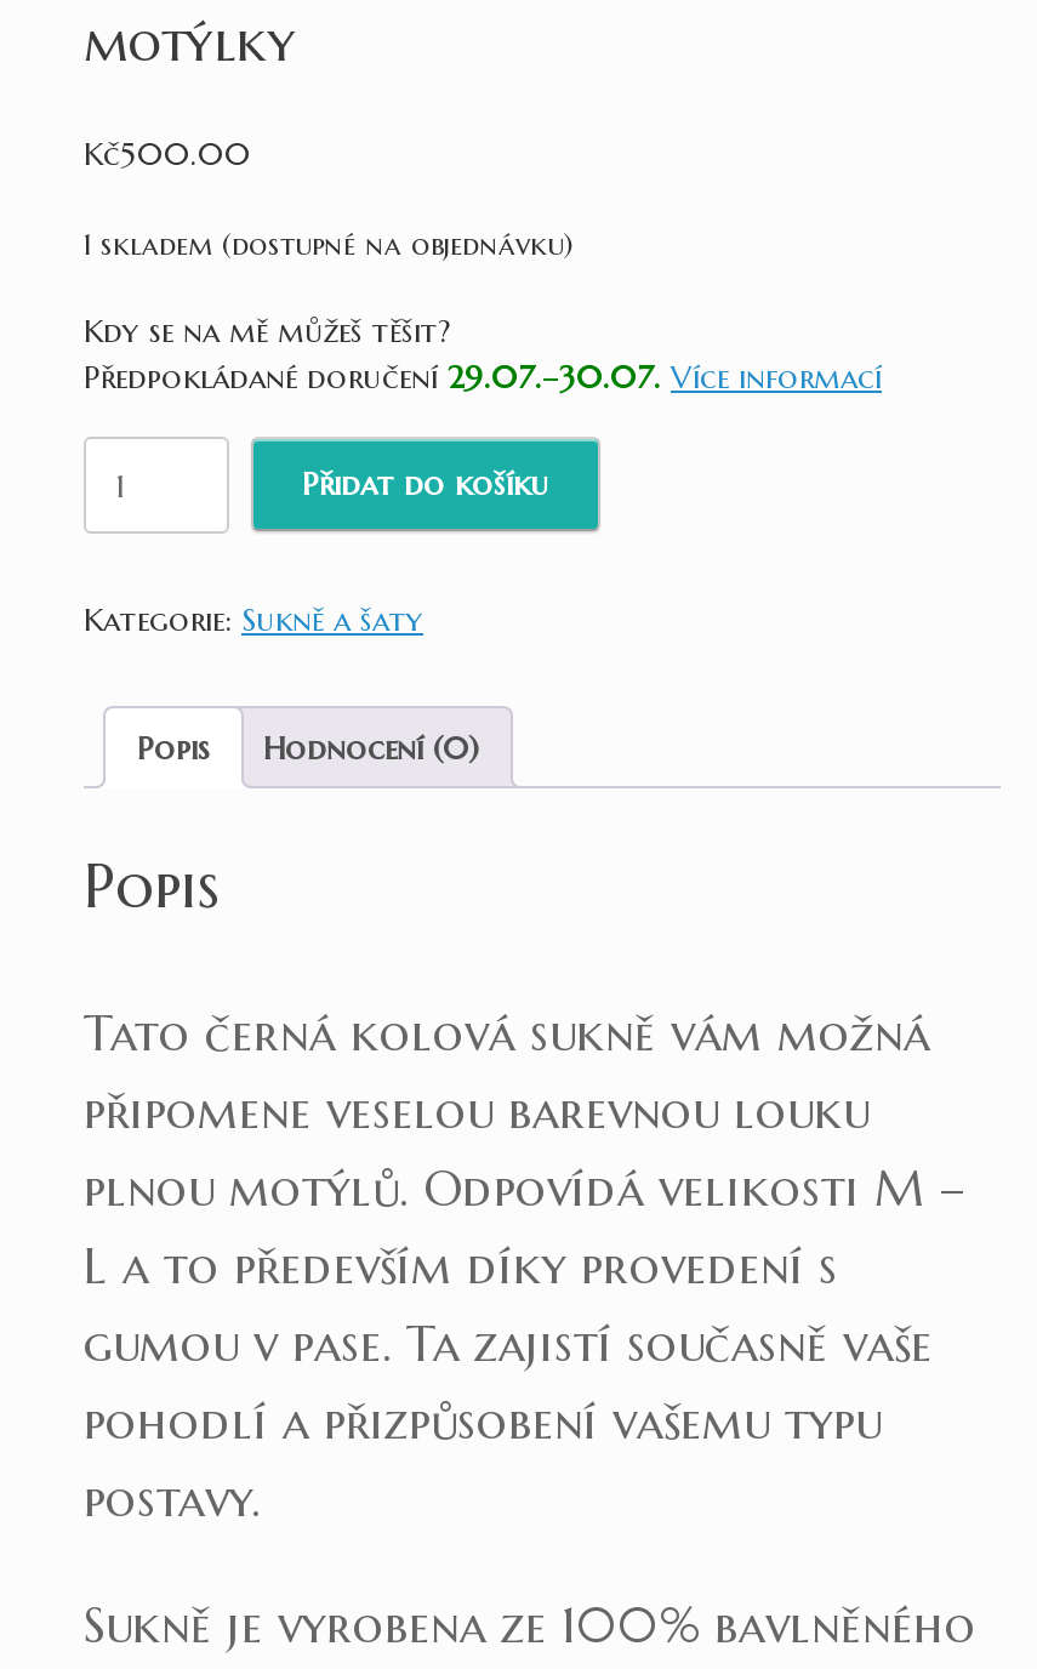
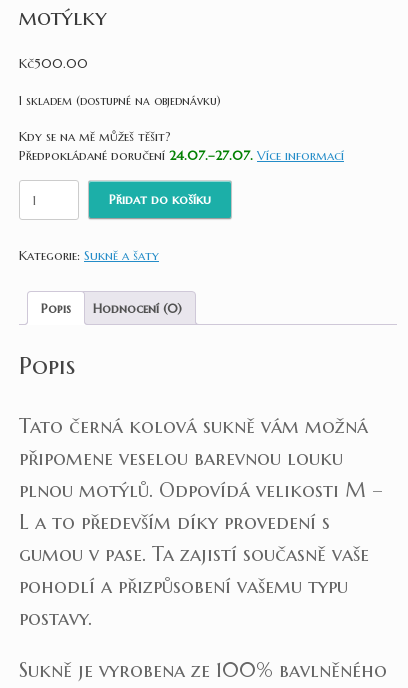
[84,357,882,398] Předpokládané doručení 29.07.–30.07. Více informací -> [19,147,344,164] Předpokládané doručení 24.07.–27.07. Více informací

